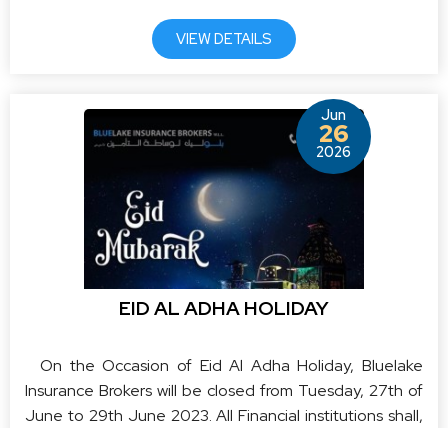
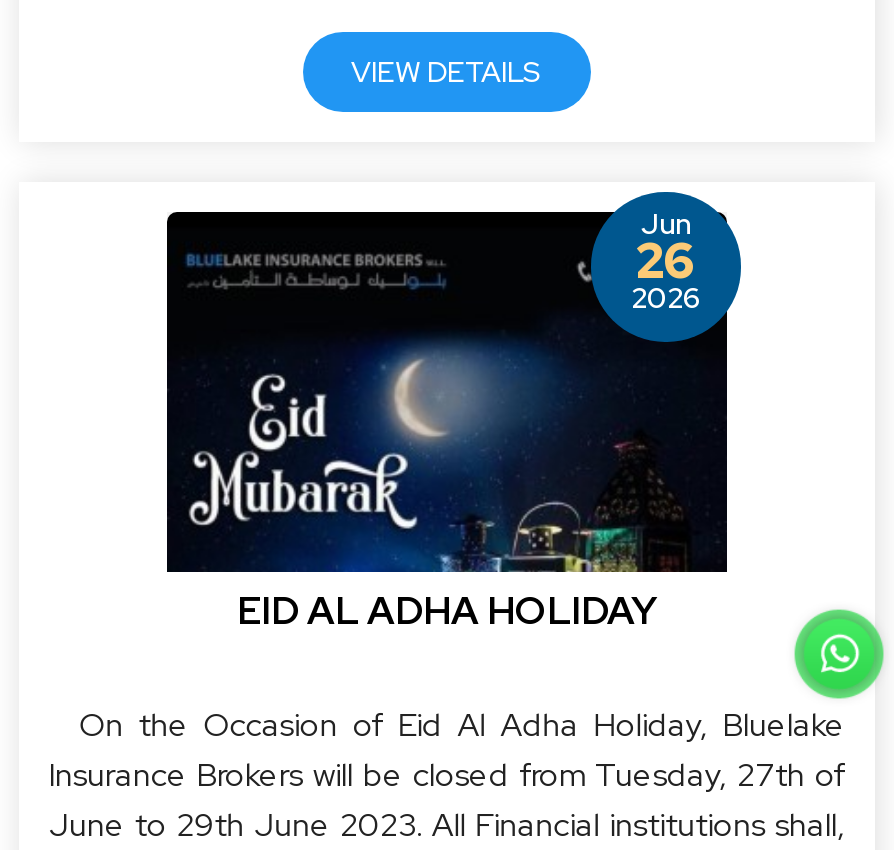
none -> [793,608,885,700] [image]

